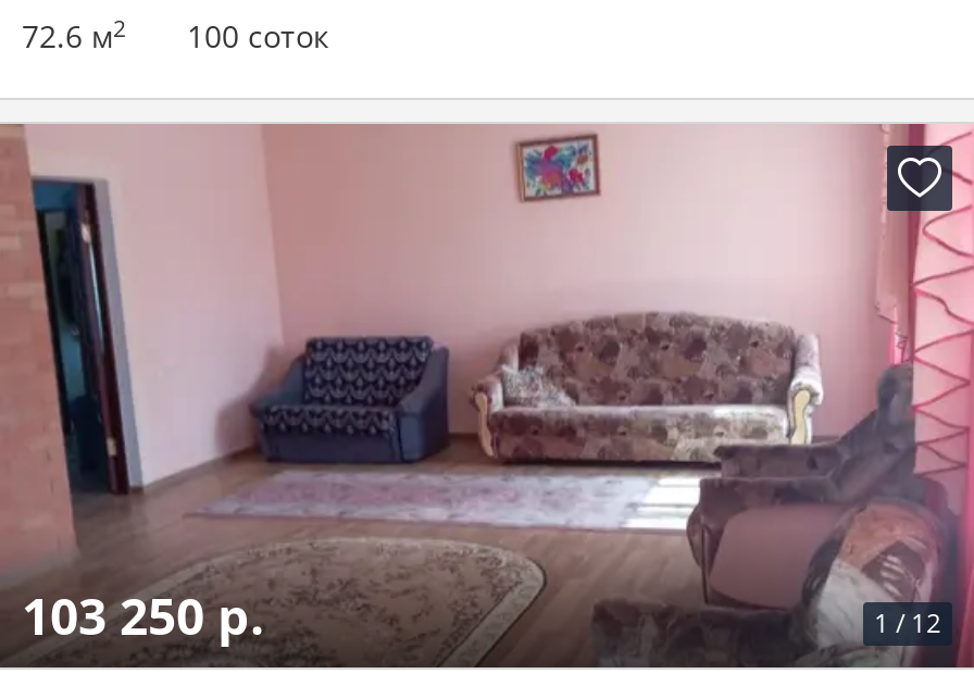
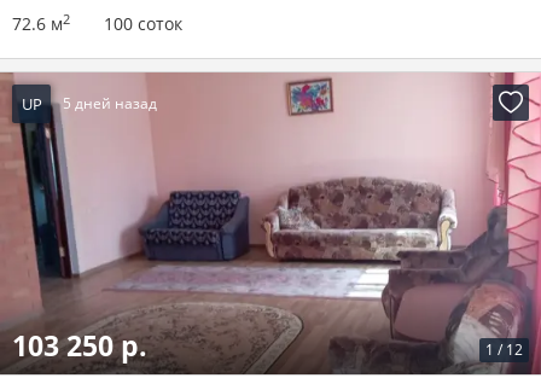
none -> [21,92,157,114] UP | 5 дней назад

